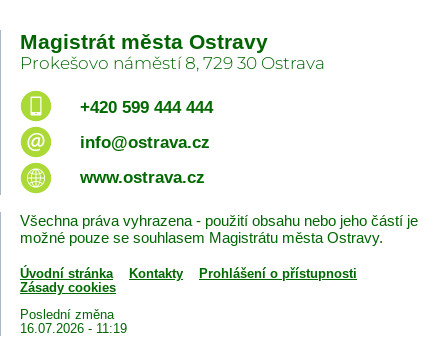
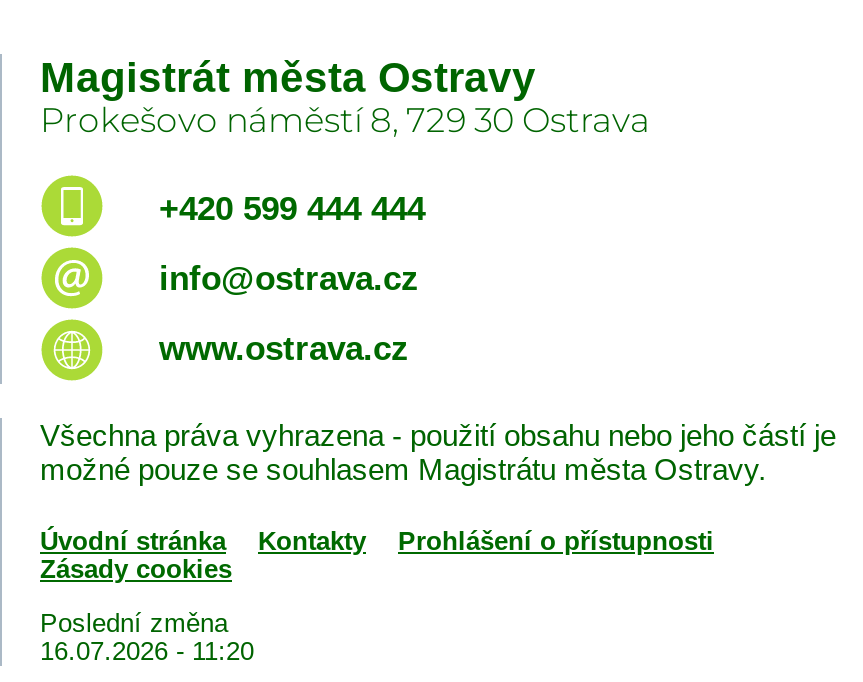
[20,321,127,336] 16.07.2026 - 11:19 -> [40,637,254,667] 16.07.2026 - 11:20

